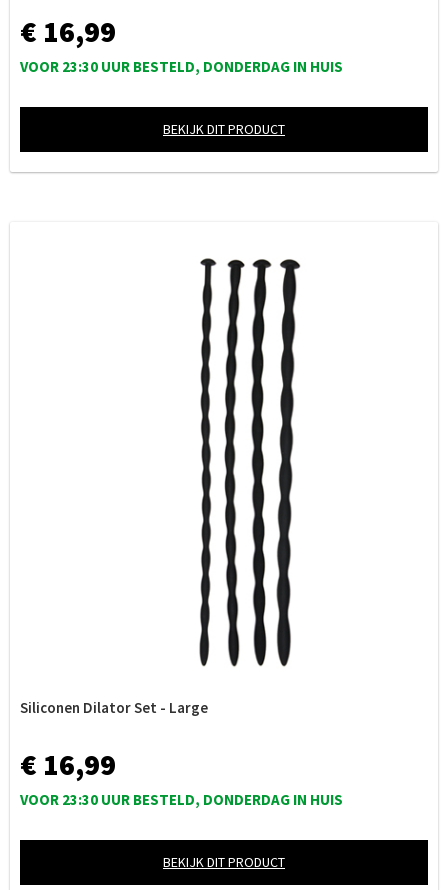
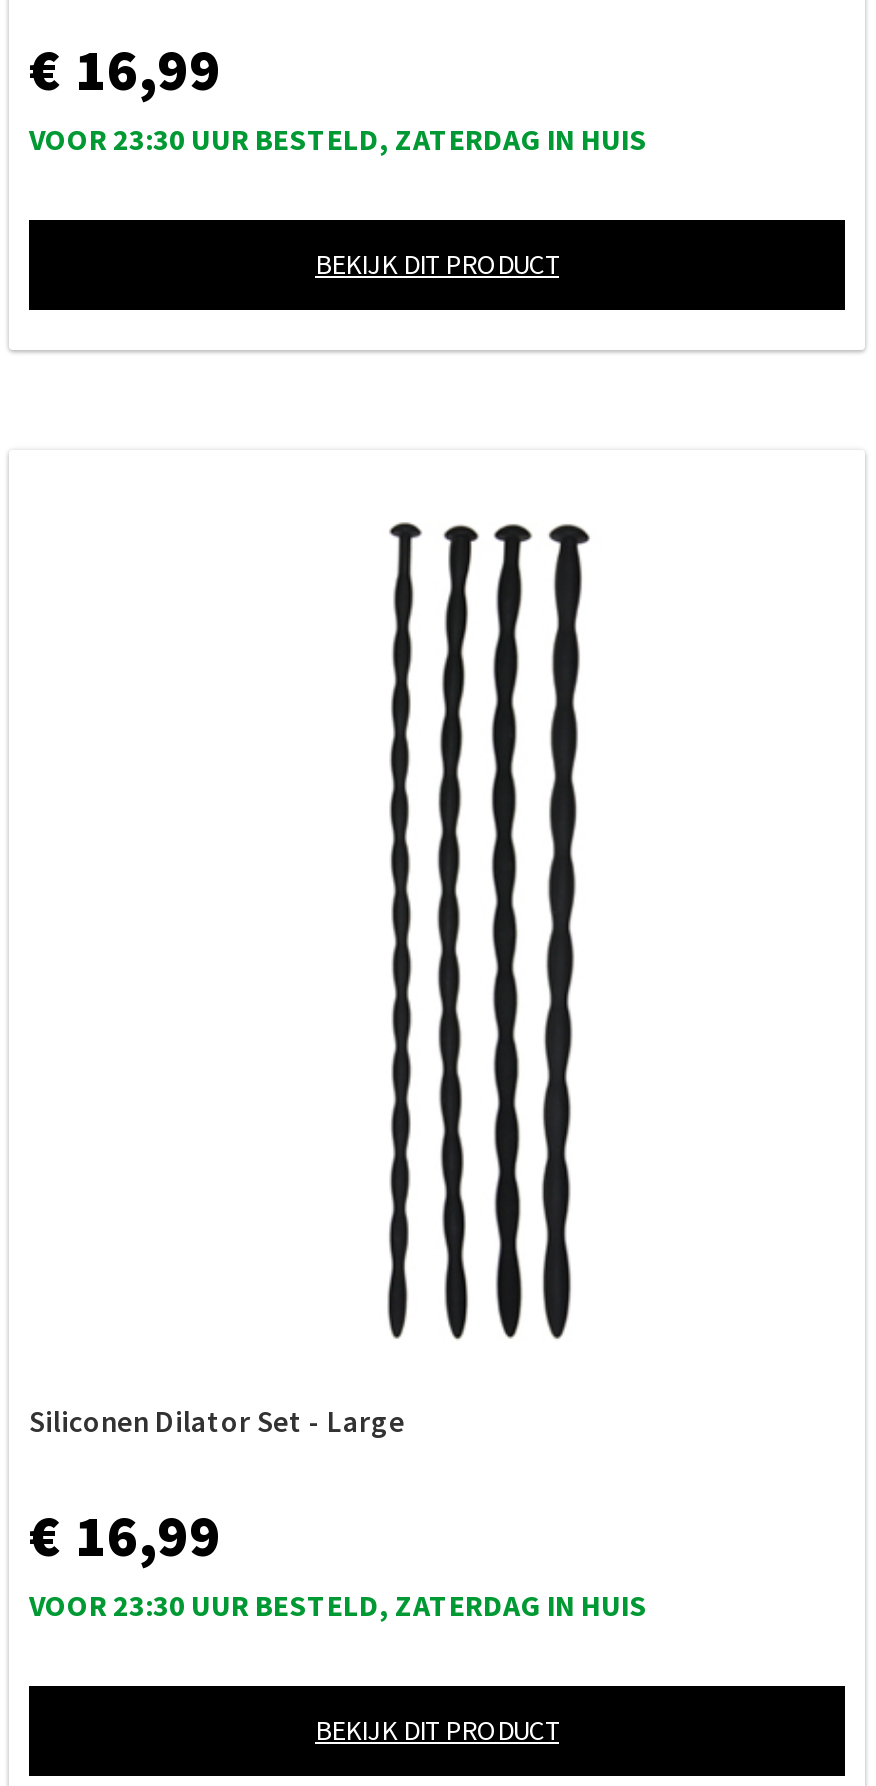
[20,57,343,76] VOOR 23:30 UUR BESTELD, DONDERDAG IN HUIS -> [29,120,647,158] VOOR 23:30 UUR BESTELD, ZATERDAG IN HUIS
[20,790,343,809] VOOR 23:30 UUR BESTELD, DONDERDAG IN HUIS -> [29,1586,647,1624] VOOR 23:30 UUR BESTELD, ZATERDAG IN HUIS

